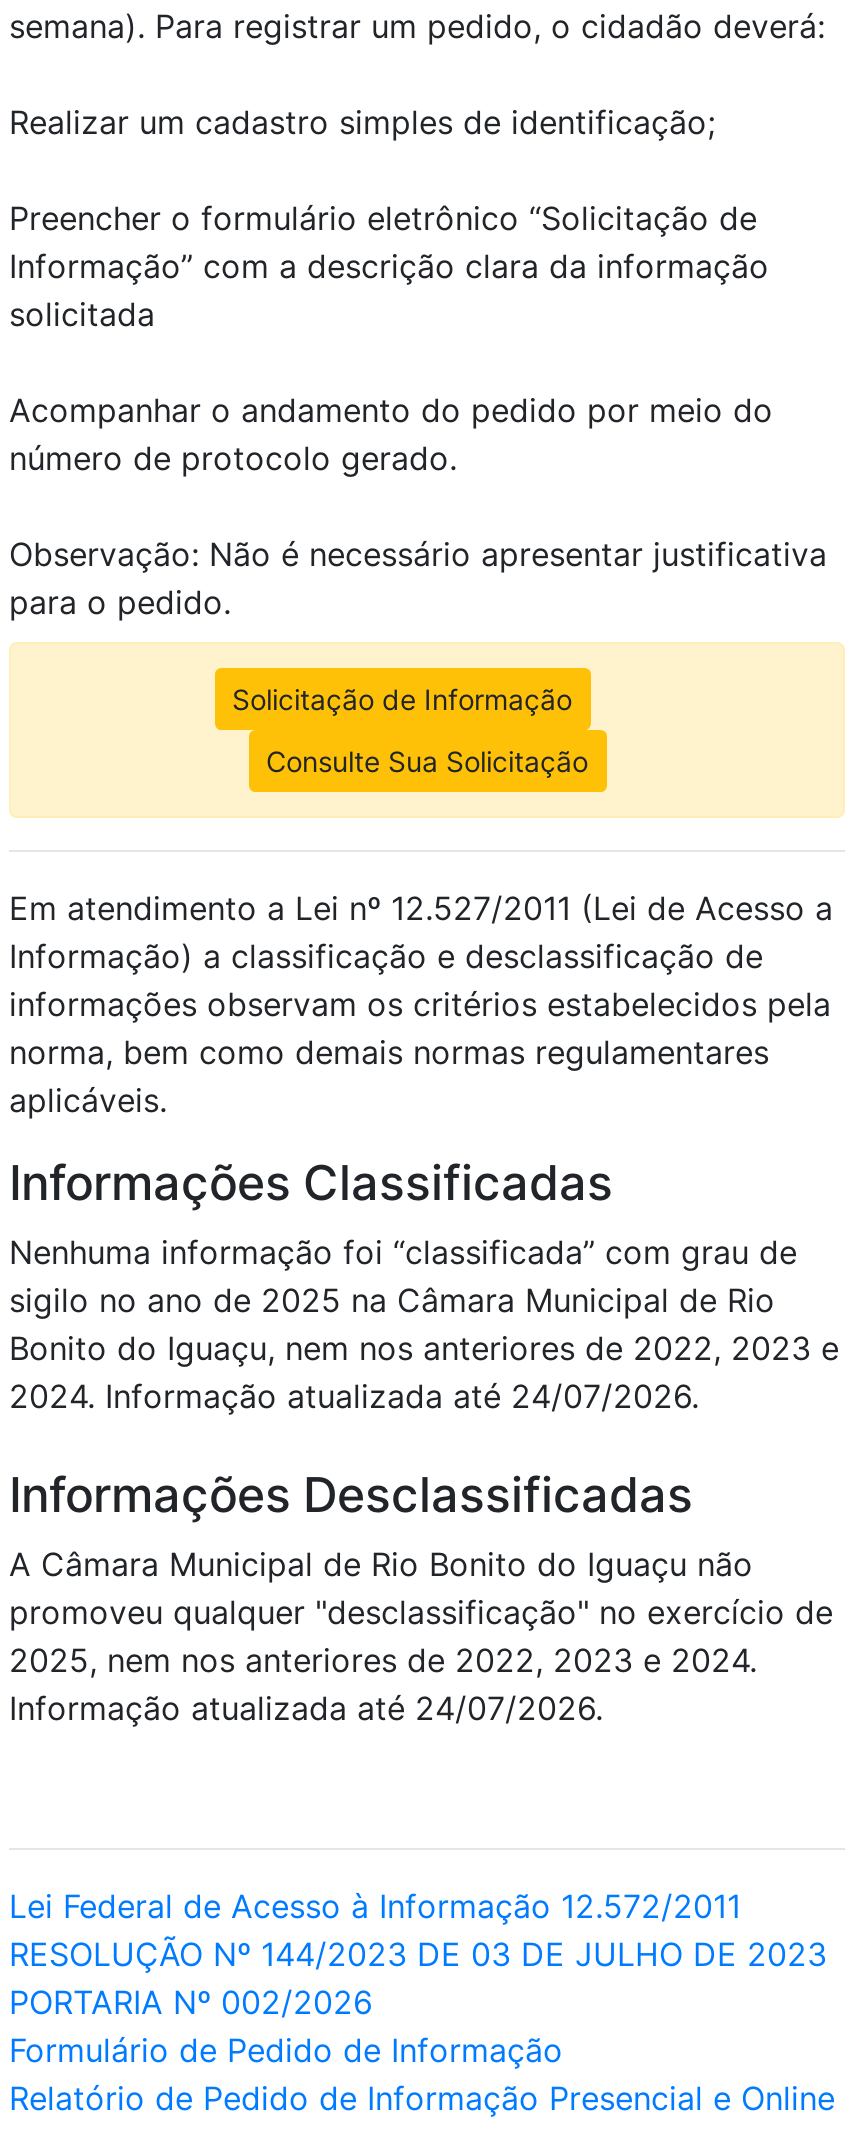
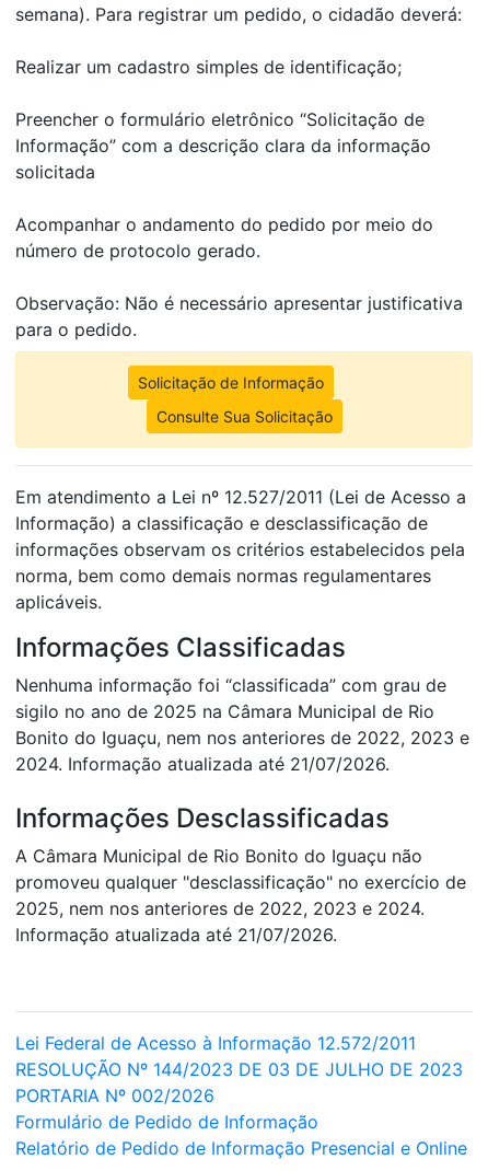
[9,1375,699,1415] 2024. Informação atualizada até 24/07/2026. -> [15,753,390,774] 2024. Informação atualizada até 21/07/2026.
[9,1687,603,1727] Informação atualizada até 24/07/2026. -> [15,923,337,945] Informação atualizada até 21/07/2026.

